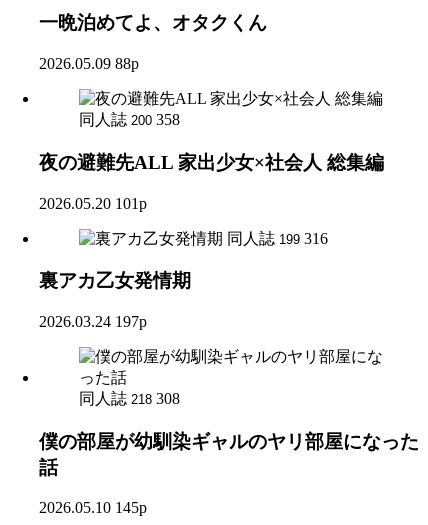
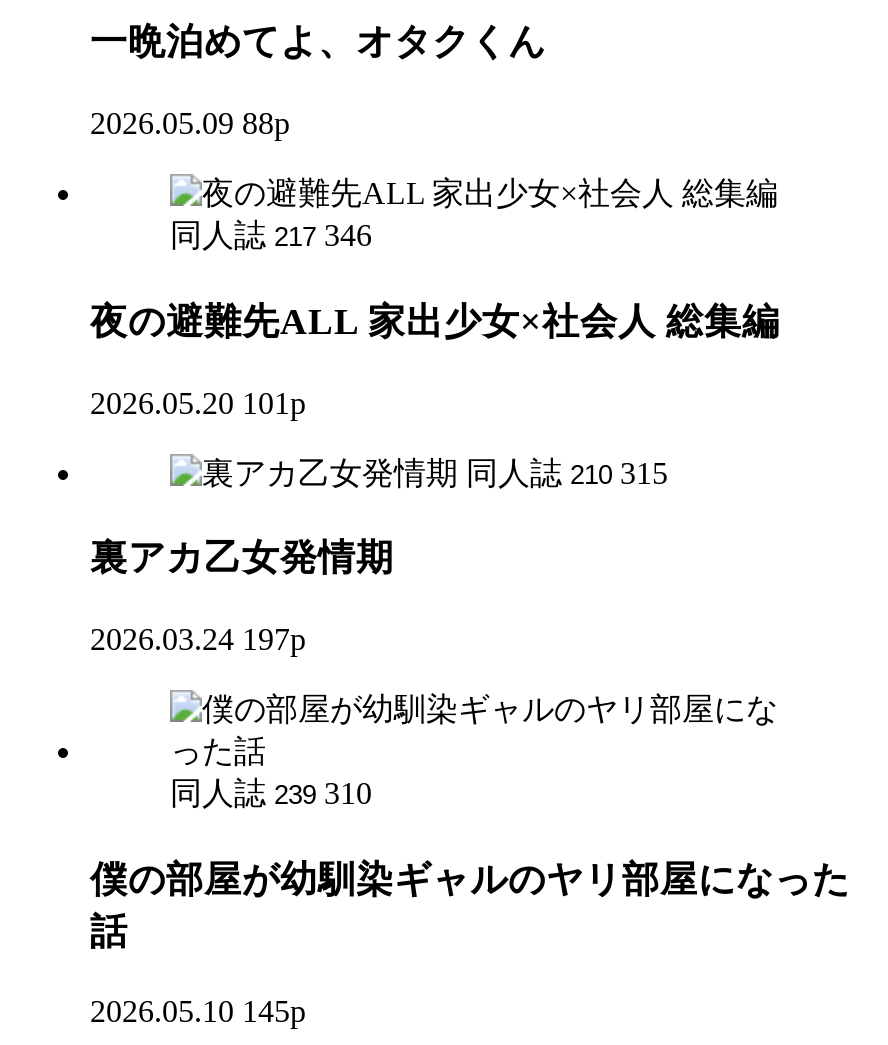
[79,111,180,128] 同人誌 200 358 -> [170,218,372,252] 同人誌 217 346
[227,229,328,246] 同人誌 199 316 -> [466,455,668,489] 同人誌 210 315
[79,390,180,407] 同人誌 218 308 -> [170,776,372,810] 同人誌 239 310

